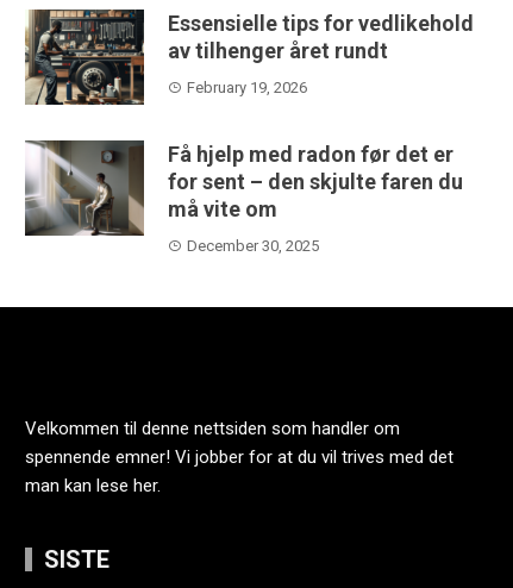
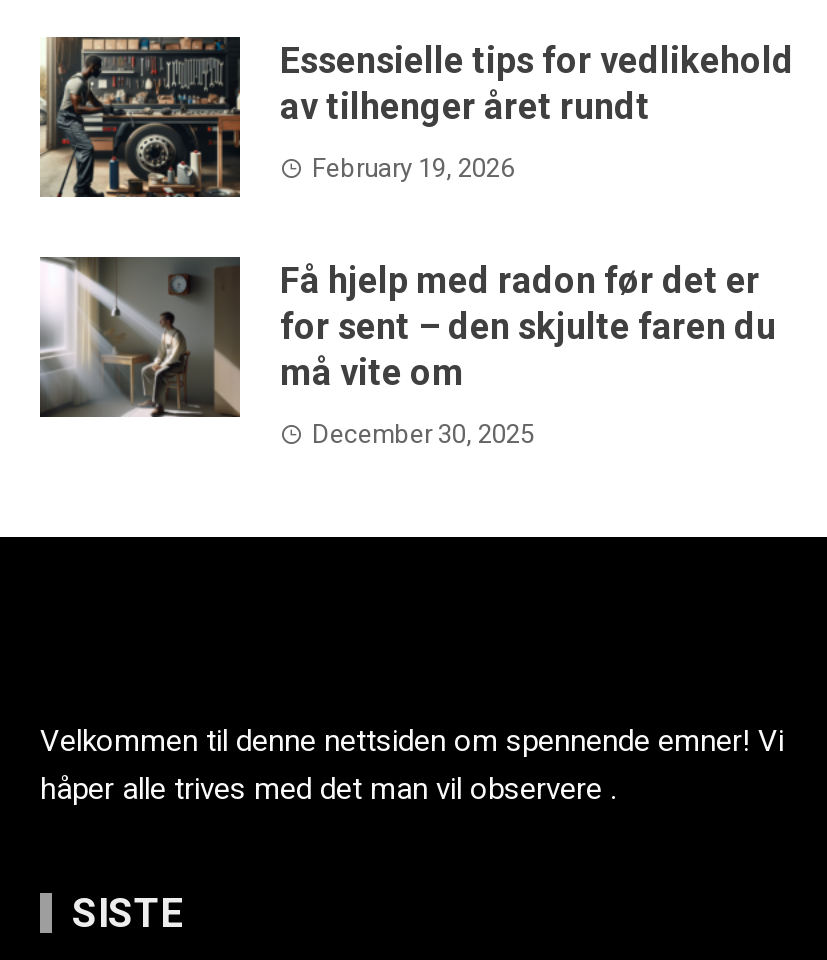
[25,418,453,497] Velkommen til denne nettsiden som handler om | spennende emner! Vi jobber for at du vil trives med det | man kan lese her. -> [40,724,784,808] Velkommen til denne nettsiden om spennende emner! Vi | håper alle trives med det man vil observere .

